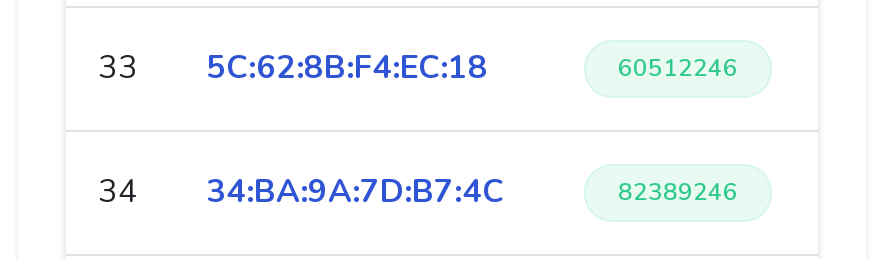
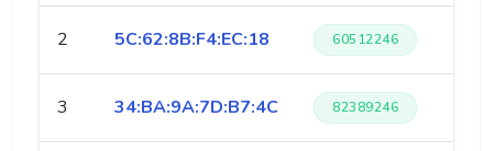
[98,46,488,90] 33 5C:62:8B:F4:EC:18 -> [57,27,270,51] 2 5C:62:8B:F4:EC:18
[98,170,504,214] 34 34:BA:9A:7D:B7:4C -> [57,95,278,119] 3 34:BA:9A:7D:B7:4C

